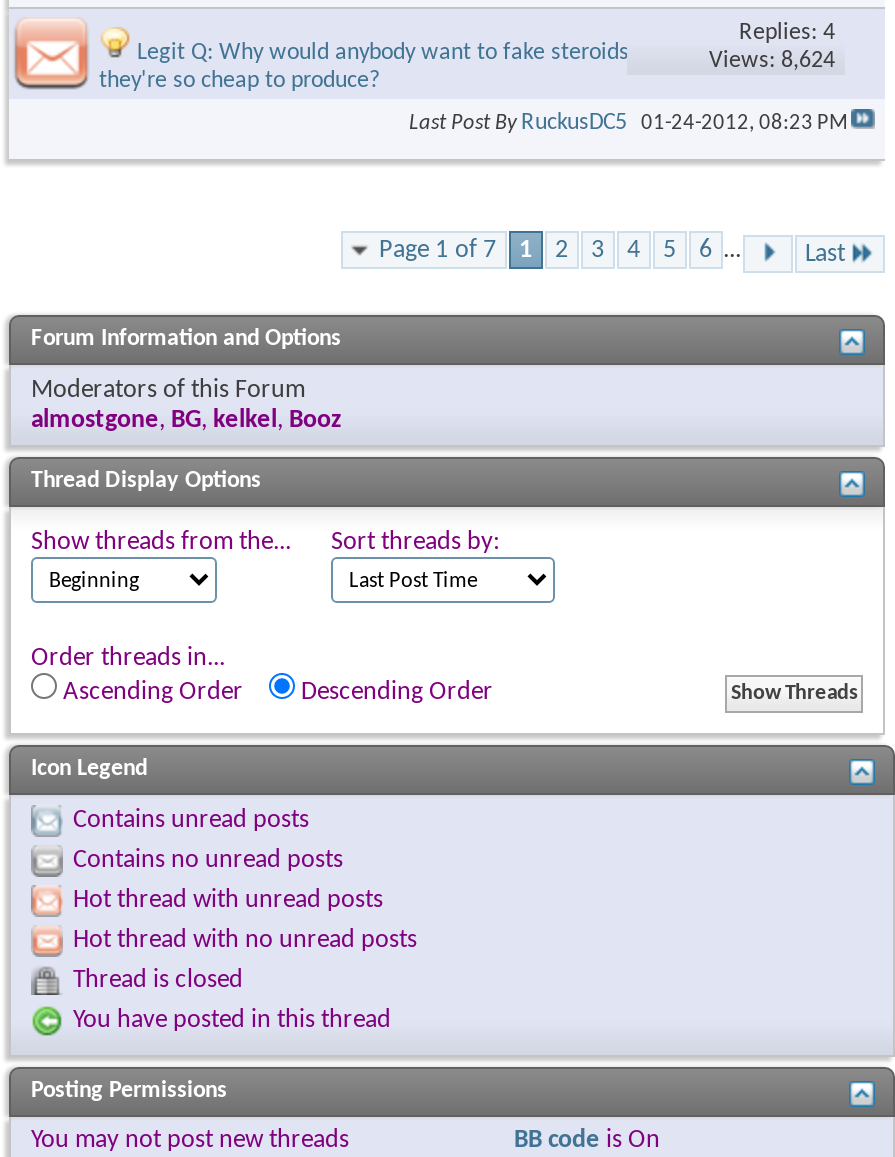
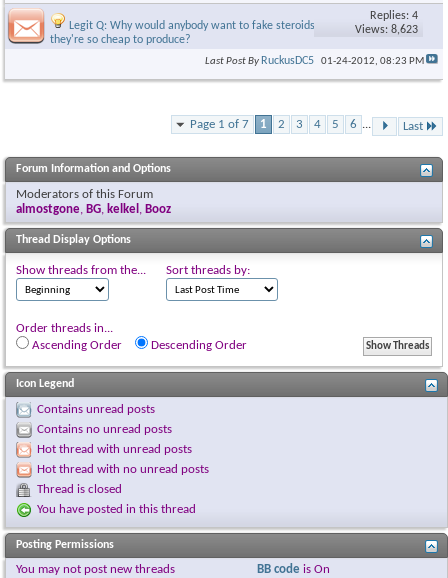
[709,49,835,73] Views: 8,624 -> [355,24,418,36] Views: 8,623

